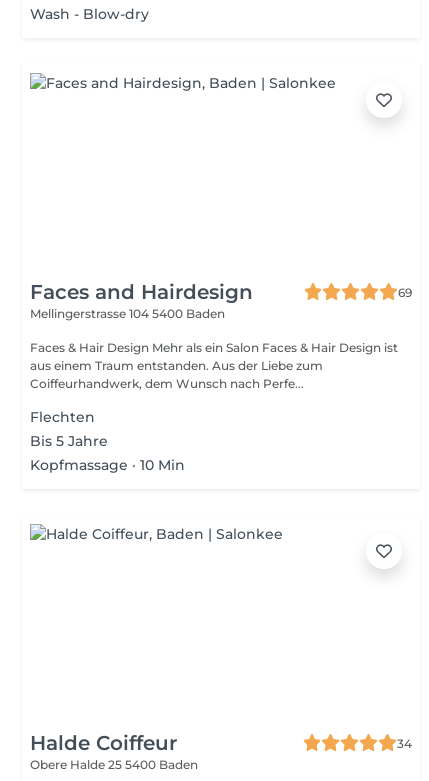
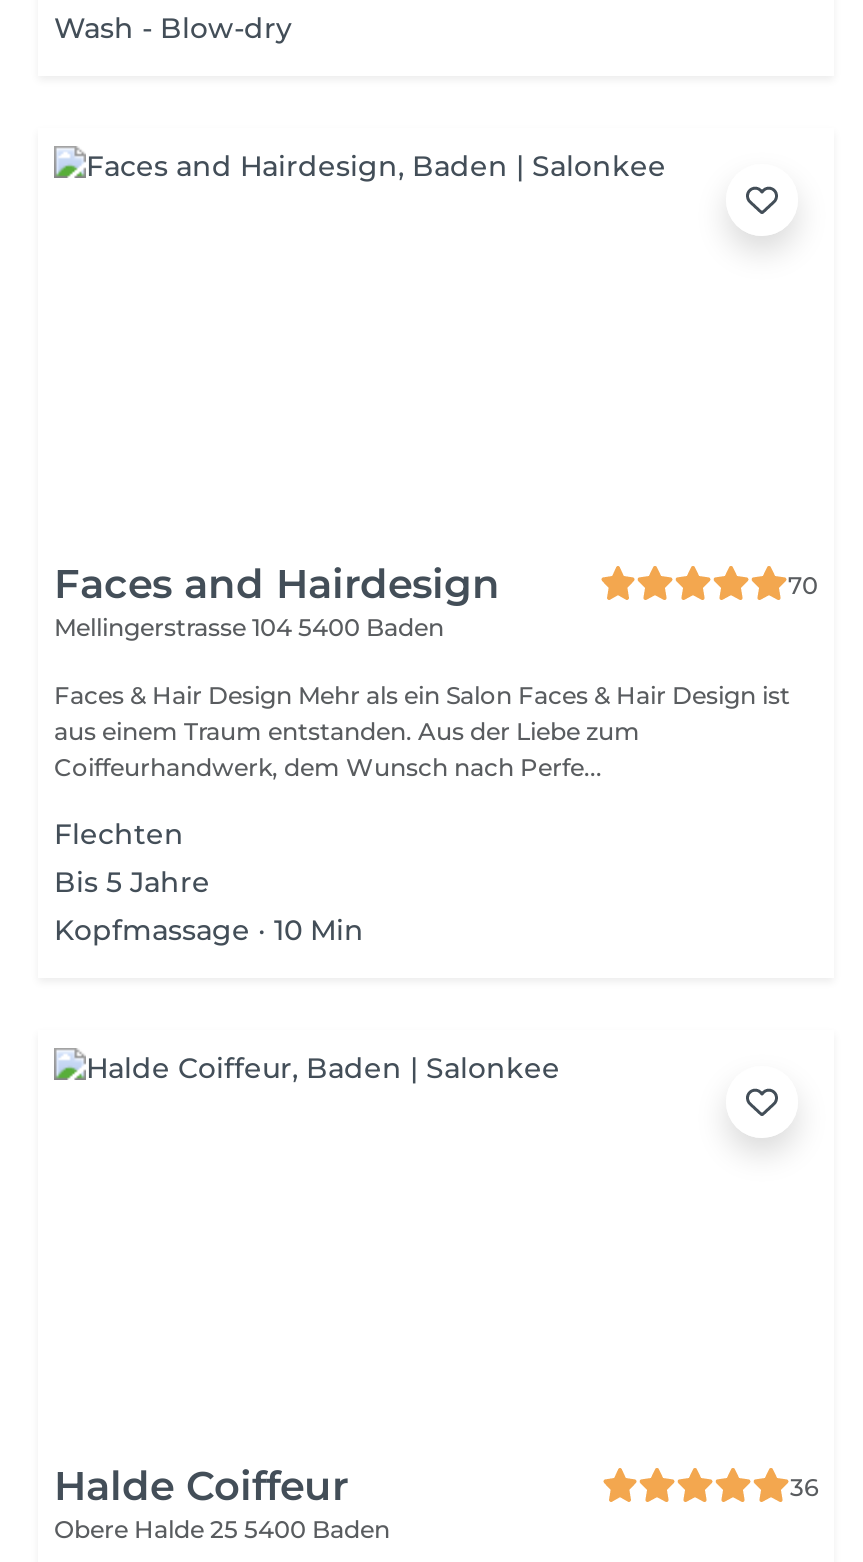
[398,285,412,300] 69 -> [788,570,818,600] 70
[397,736,412,751] 34 -> [790,1472,818,1502] 36

